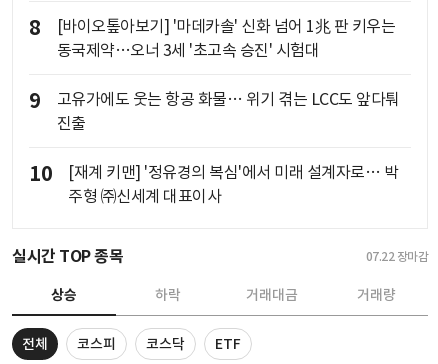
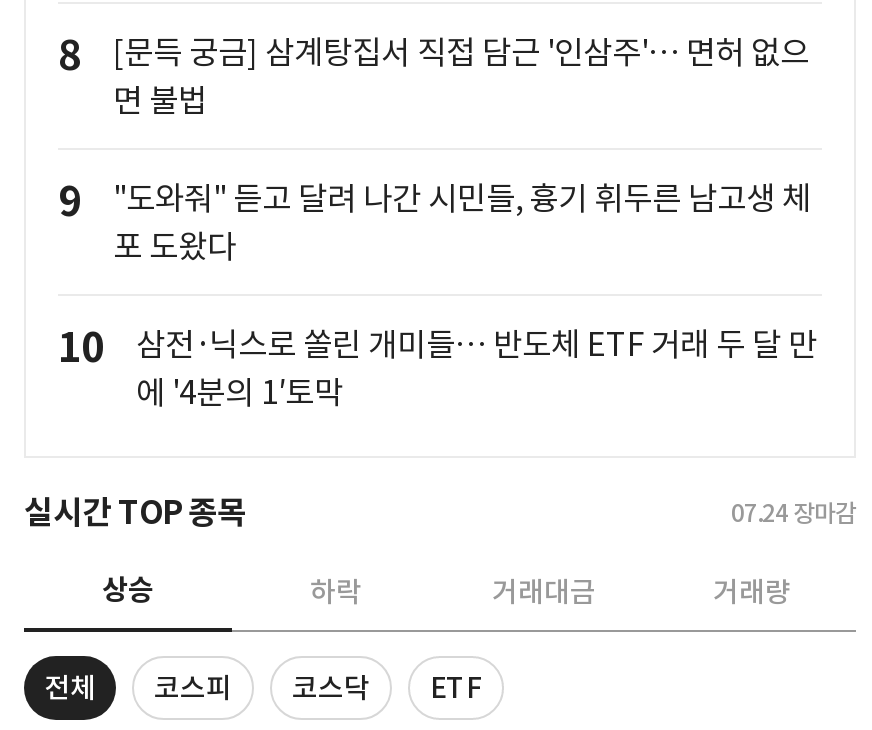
[56,16,395,60] [바이오톺아보기] '마데카솔' 신화 넘어 1兆 판 키우는 | 동국제약…오너 3세 '초고속 승진' 시험대 -> [113,32,809,120] [문득 궁금] 삼계탕집서 직접 담근 '인삼주'… 면허 없으 | 면 불법
[56,89,399,133] 고유가에도 웃는 항공 화물… 위기 겪는 LCC도 앞다퉈 | 진출 -> [113,178,811,266] "도와줘" 듣고 달려 나간 시민들, 흉기 휘두른 남고생 체 | 포 도왔다
[68,162,398,206] [재계 키맨] '정유경의 복심'에서 미래 설계자로… 박 | 주형 ㈜신세계 대표이사 -> [136,324,817,412] 삼전·닉스로 쏠린 개미들… 반도체 ETF 거래 두 달 만 | 에 '4분의 1′토막
[365,249,428,264] 07.22 장마감 -> [731,498,856,528] 07.24 장마감

